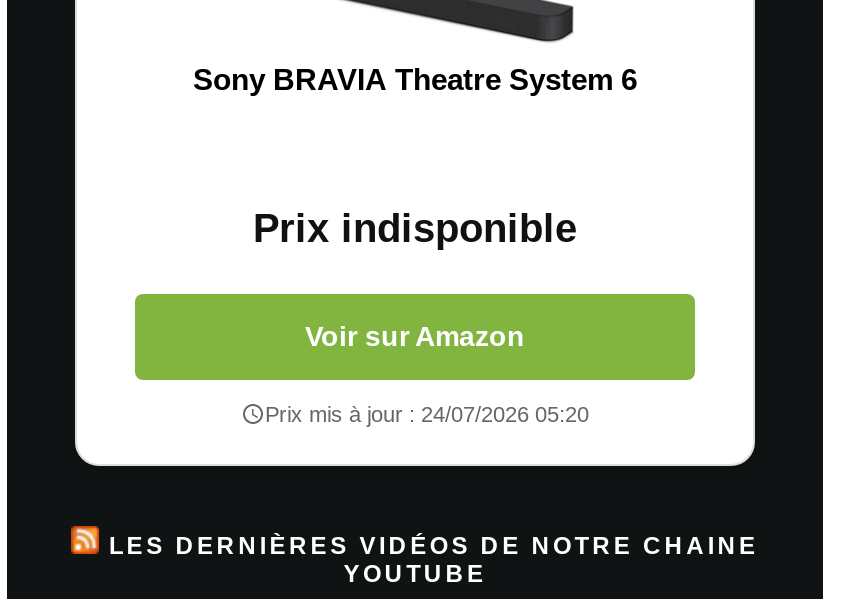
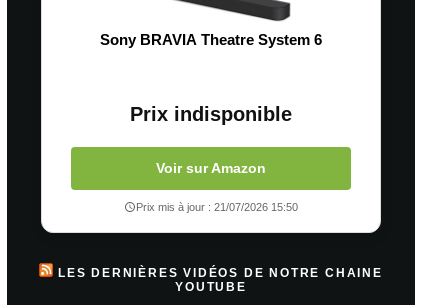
[265,403,589,427] Prix mis à jour : 24/07/2026 05:20 -> [136,201,298,213] Prix mis à jour : 21/07/2026 15:50

